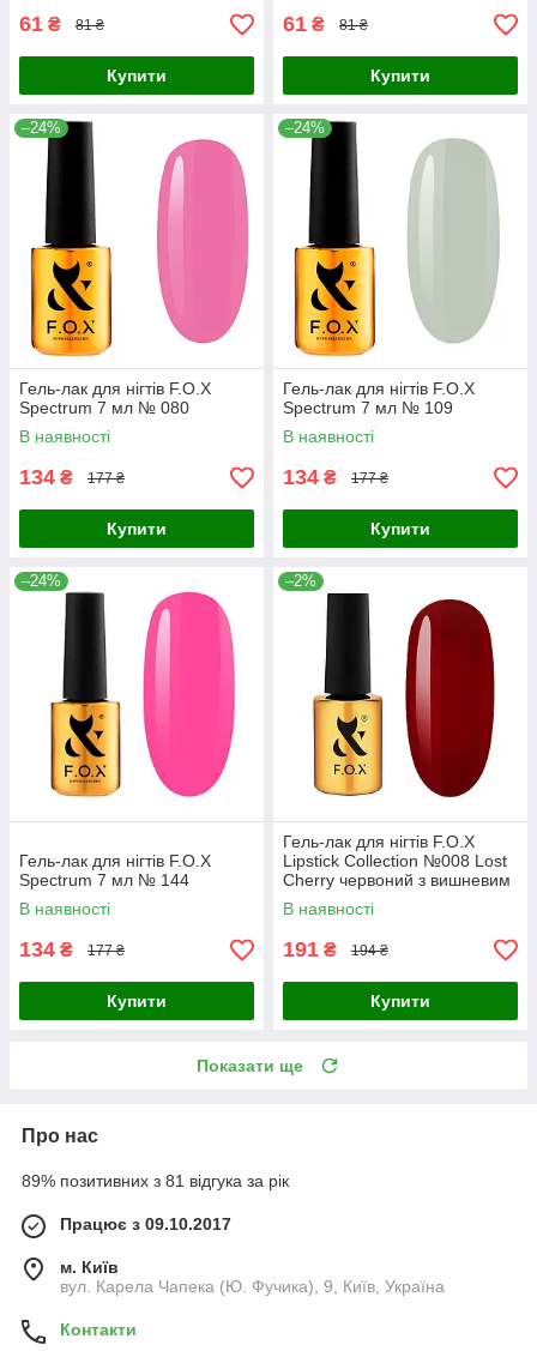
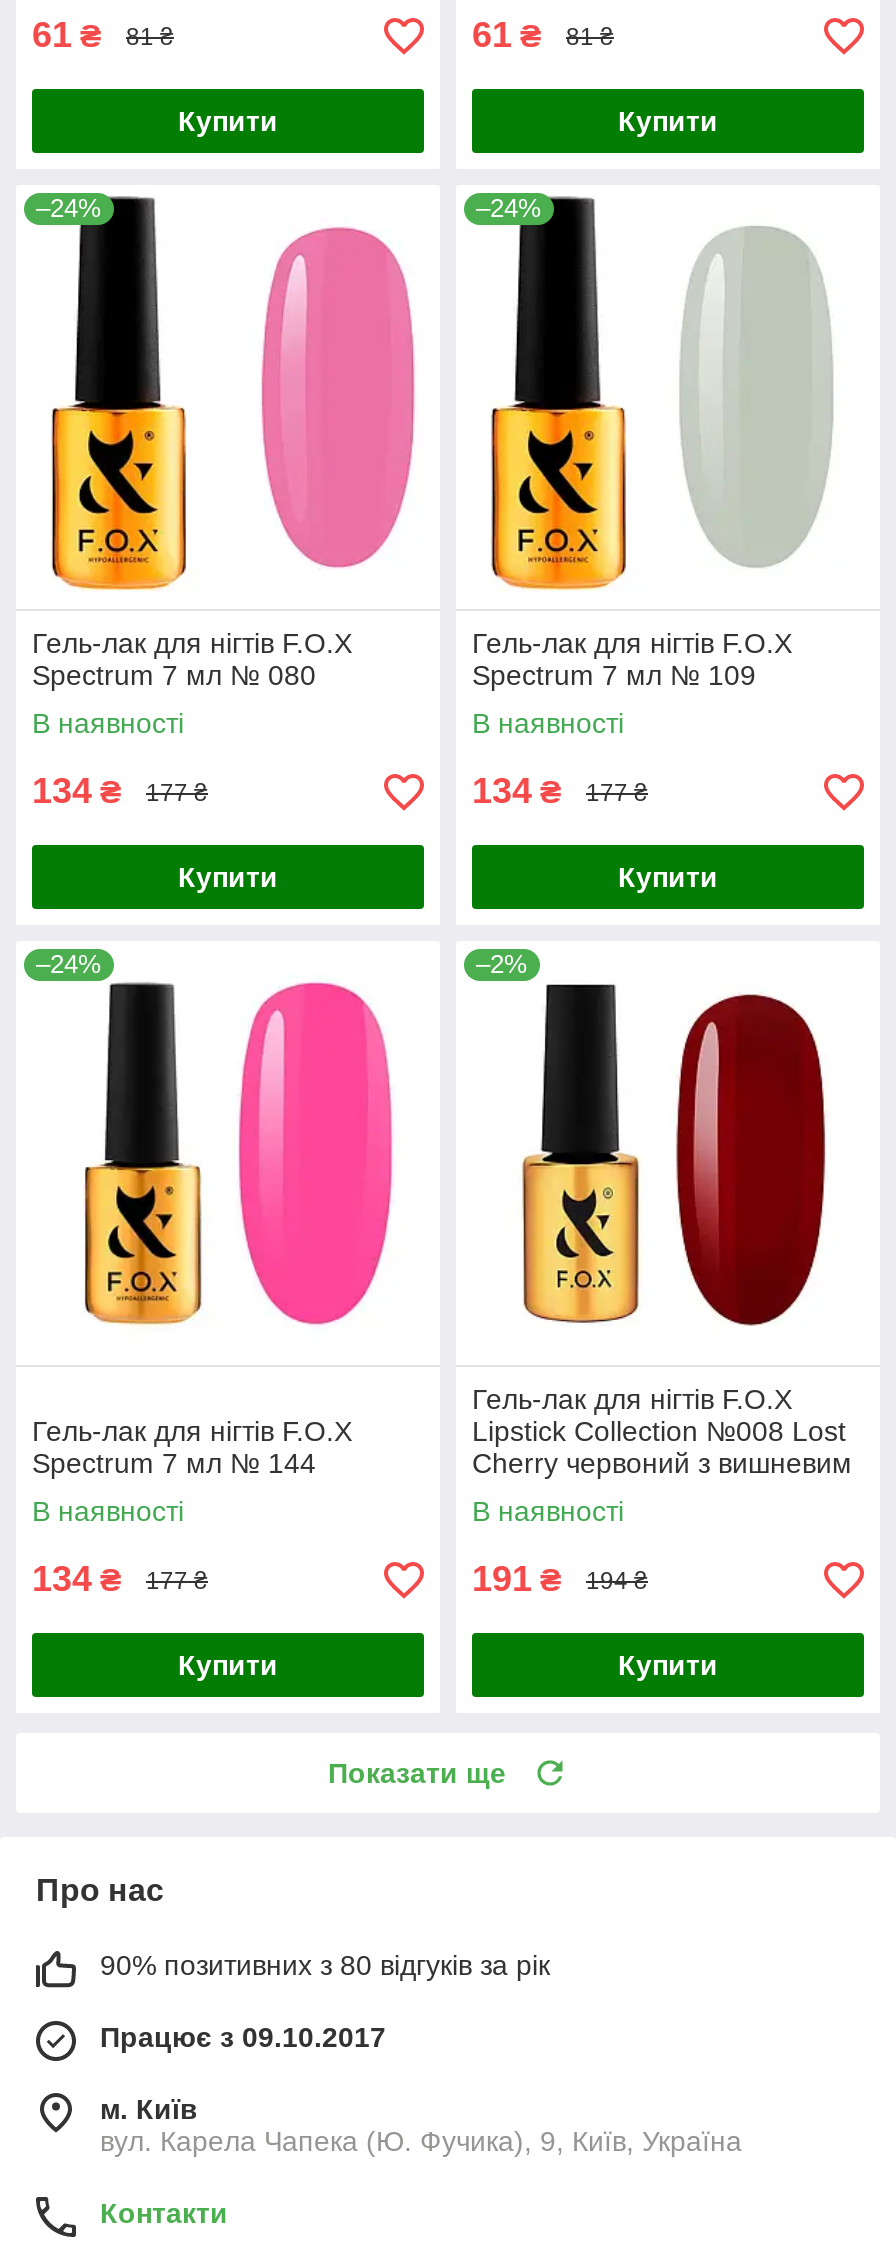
[22,1172,289,1191] 89% позитивних з 81 відгука за рік -> [100,1950,550,1982] 90% позитивних з 80 відгуків за рік

